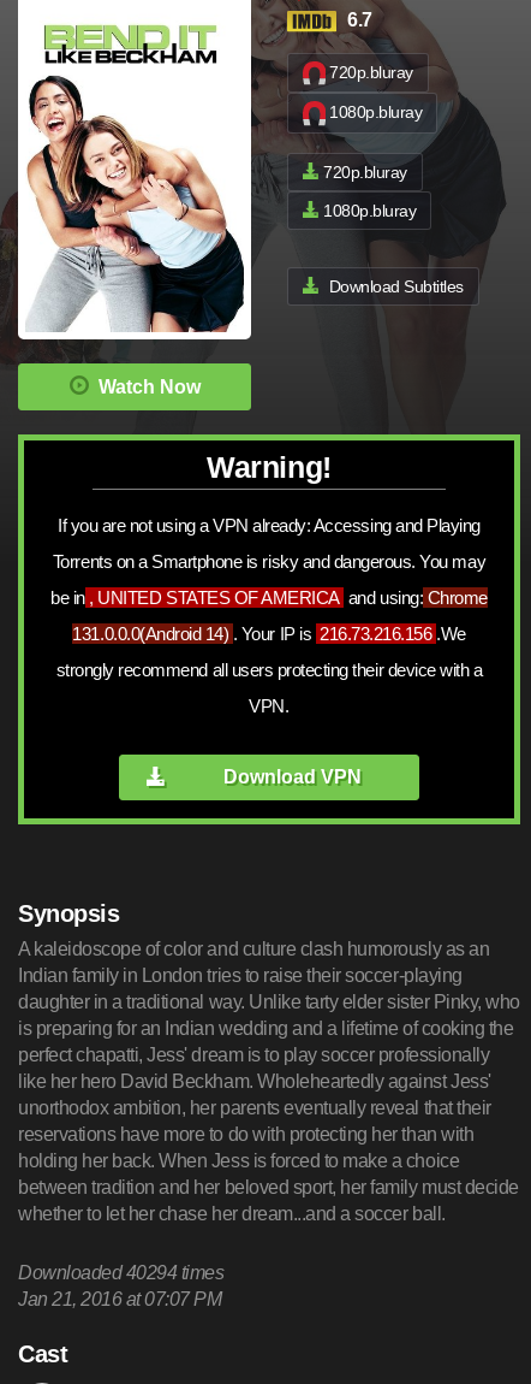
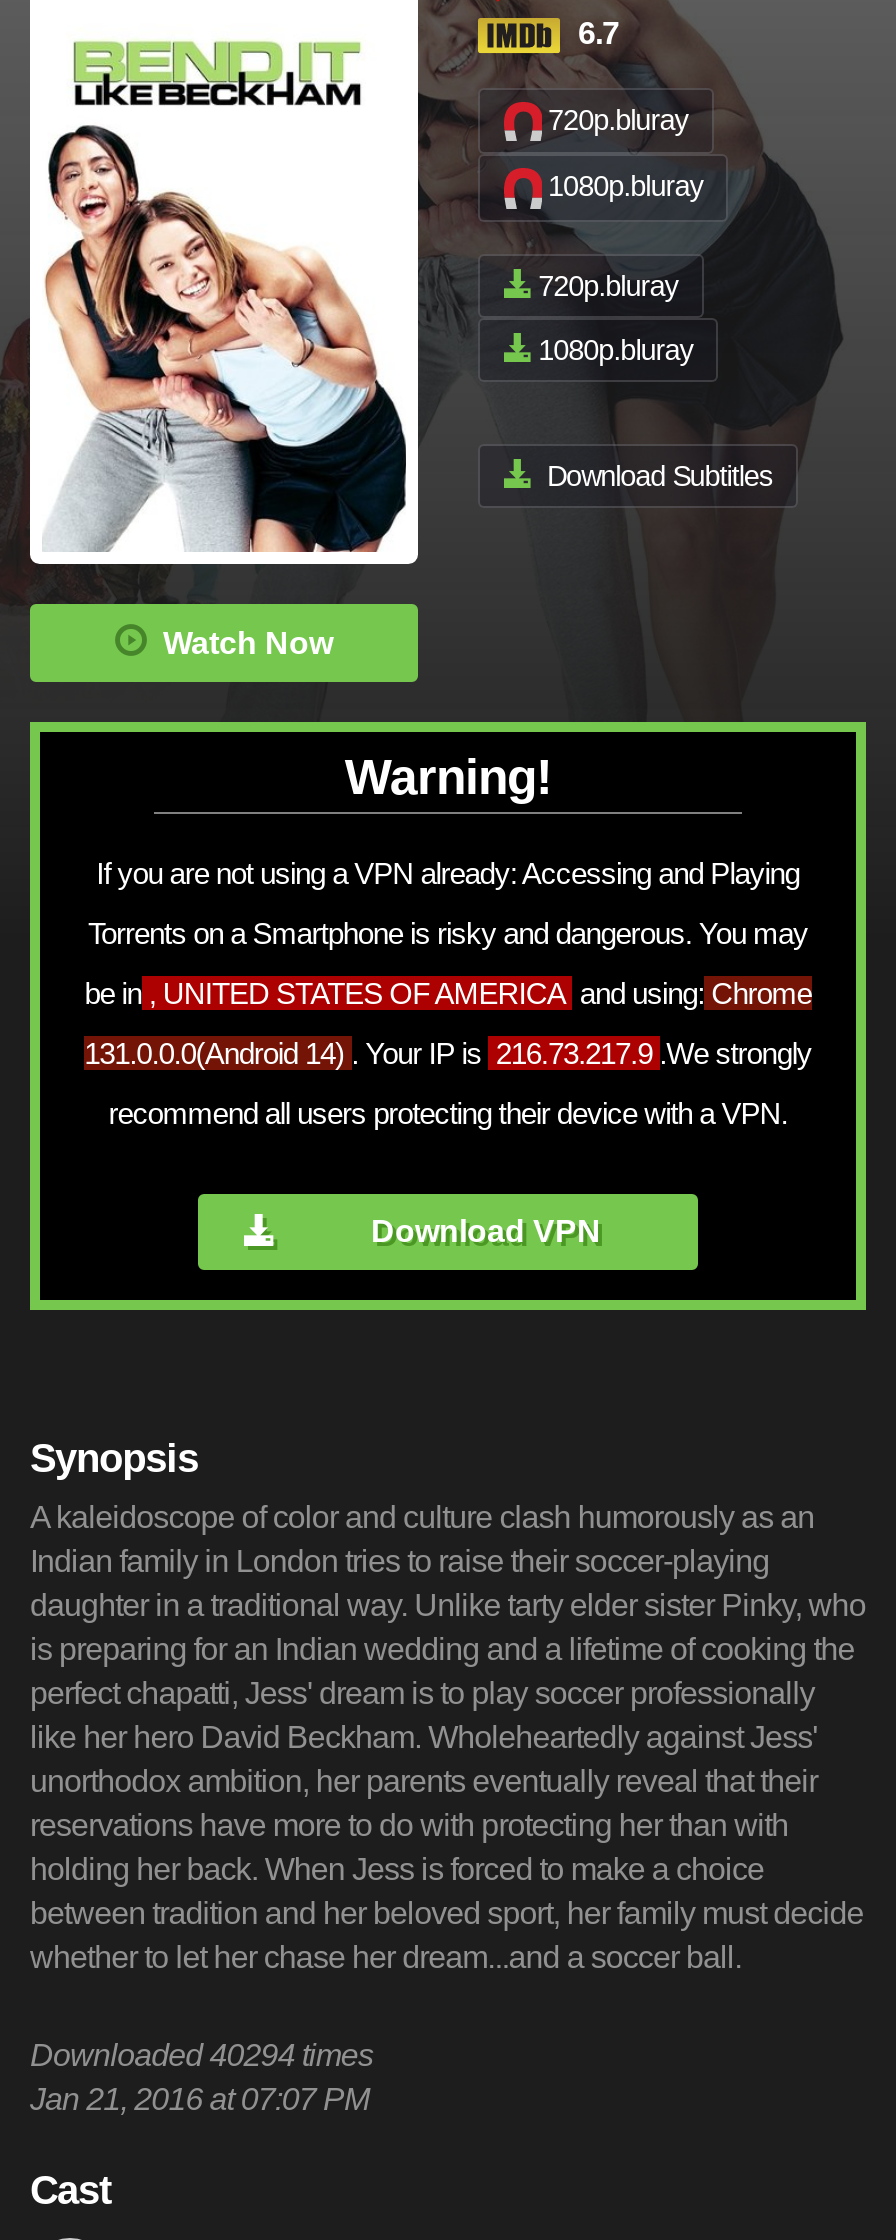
[56,624,482,716] 131.0.0.0(Android 14). Your IP is 216.73.216.156 .We | strongly recommend all users protecting their device with a | VPN. -> [84,1036,812,1130] 131.0.0.0(Android 14). Your IP is 216.73.217.9 .We strongly | recommend all users protecting their device with a VPN.

